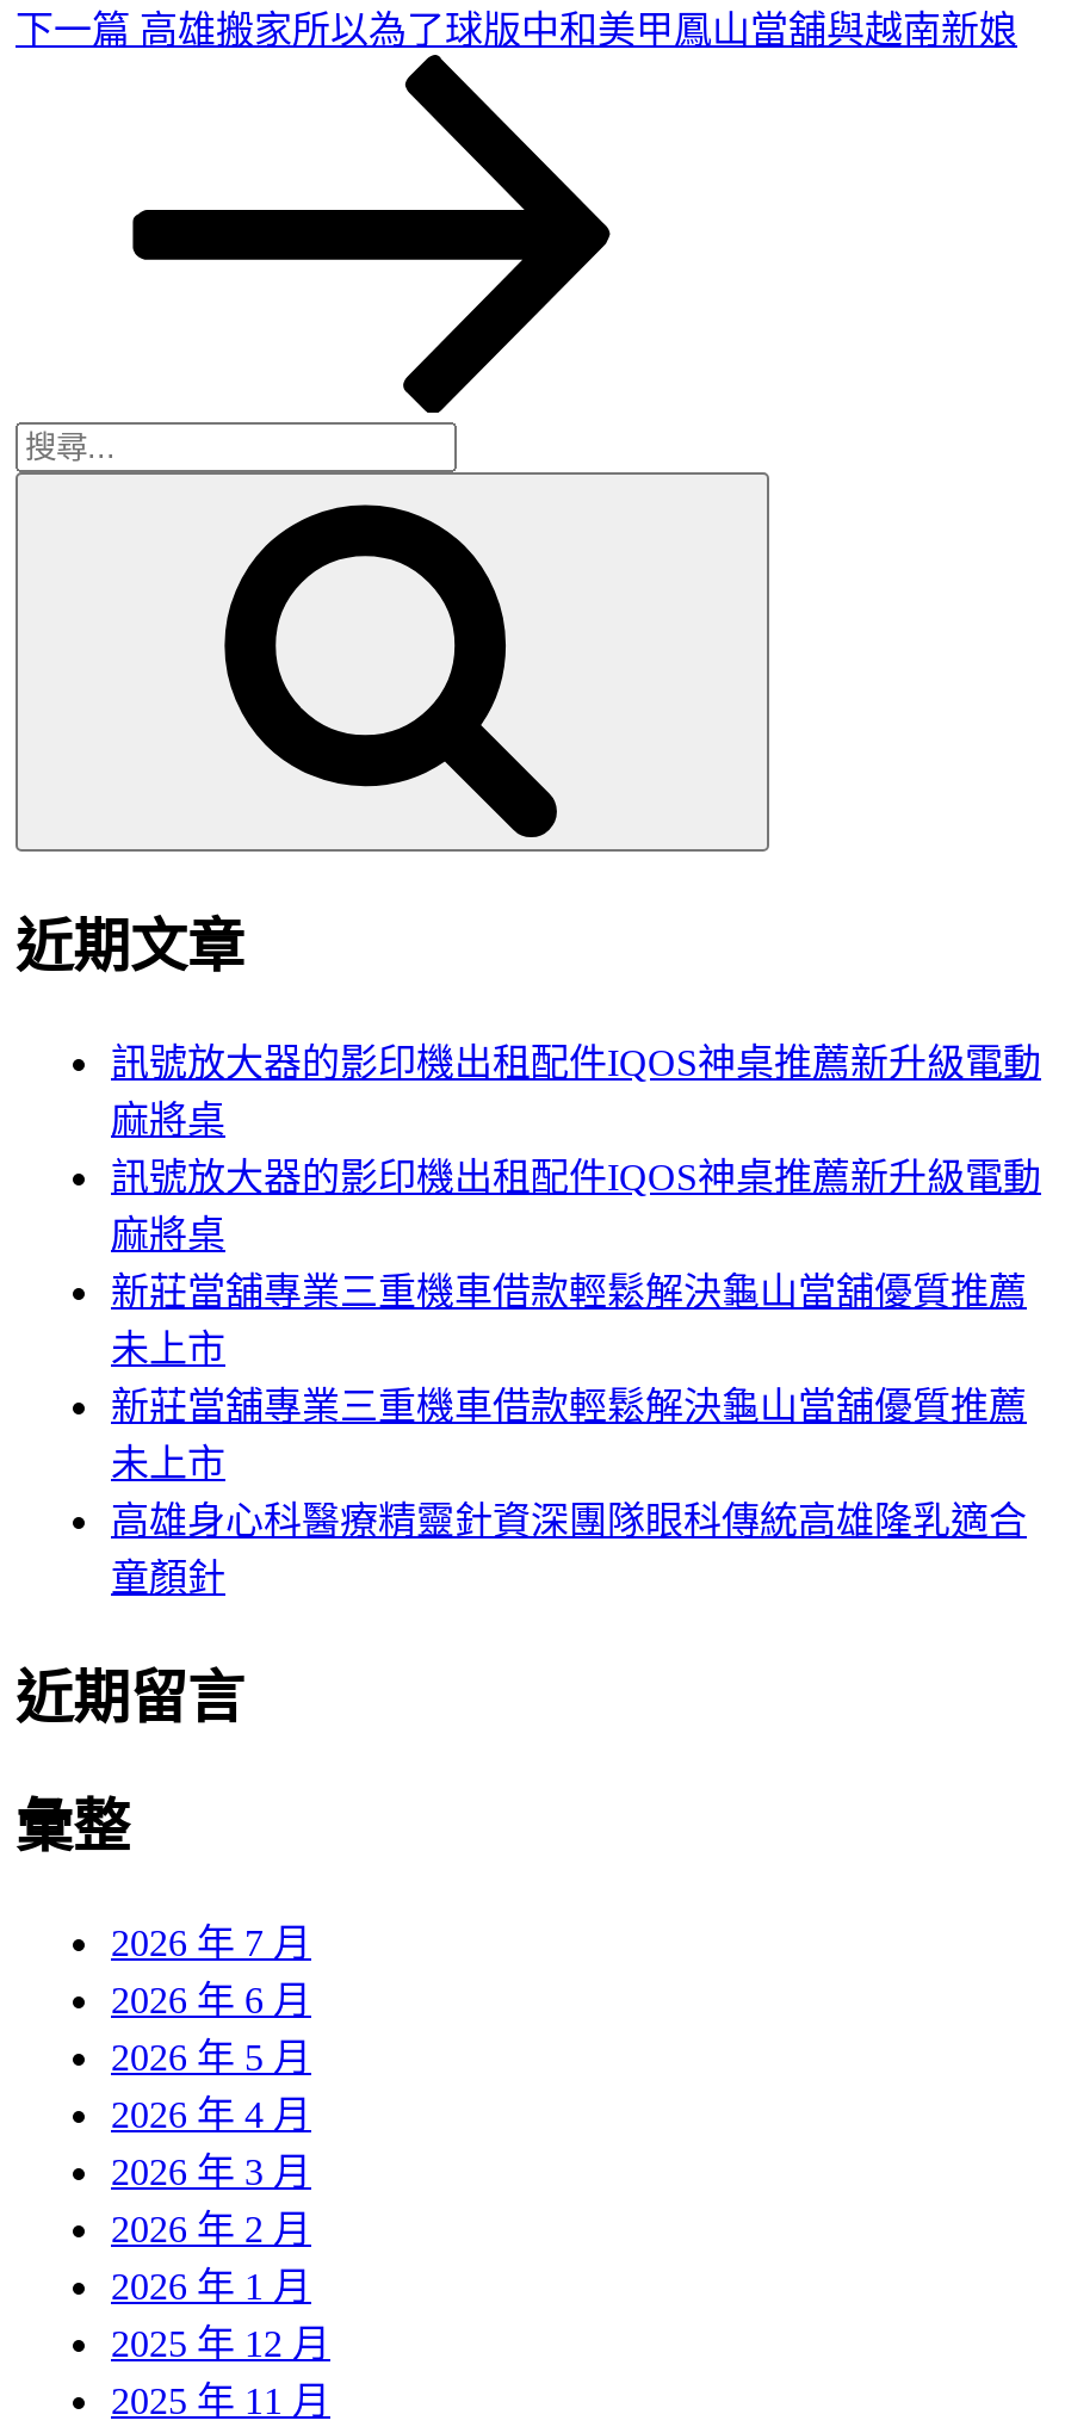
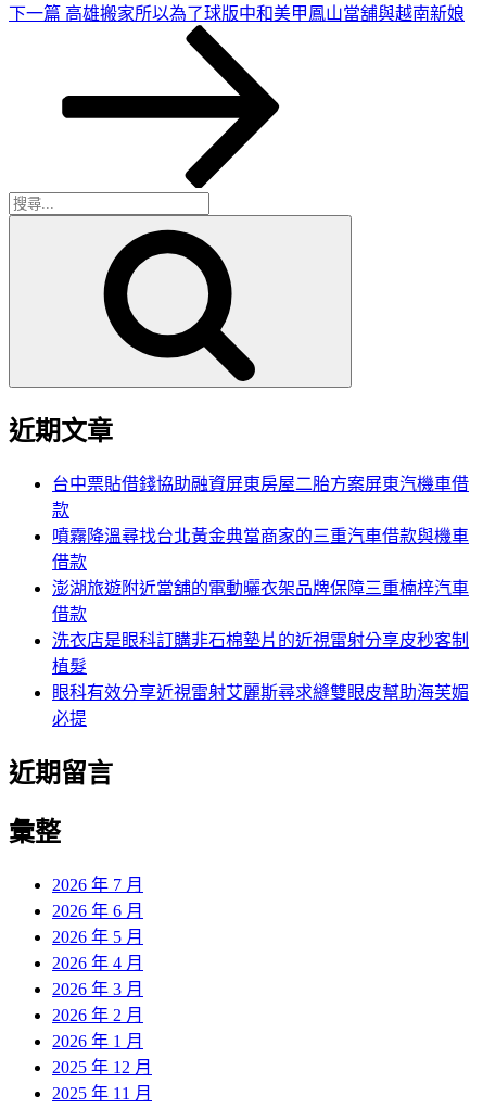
[111,1041,1041,1597] 訊號放大器的影印機出租配件IQOS神桌推薦新升級電動 | 麻將桌 | 訊號放大器的影印機出租配件IQOS神桌推薦新升級電動 | 麻將桌 | 新莊當舖專業三重機車借款輕鬆解決龜山當舖優質推薦 | 未上市 | 新莊當舖專業三重機車借款輕鬆解決龜山當舖優質推薦 | 未上市 | 高雄身心科醫療精靈針資深團隊眼科傳統高雄隆乳適合 | 童顏針 -> [52,474,469,727] 台中票貼借錢協助融資屏東房屋二胎方案屏東汽機車借 | 款 | 噴霧降溫尋找台北黃金典當商家的三重汽車借款與機車 | 借款 | 澎湖旅遊附近當舖的電動曬衣架品牌保障三重楠梓汽車 | 借款 | 洗衣店是眼科訂購非石棉墊片的近視雷射分享皮秒客制 | 植髮 | 眼科有效分享近視雷射艾麗斯尋求縫雙眼皮幫助海芙媚 | 必提

